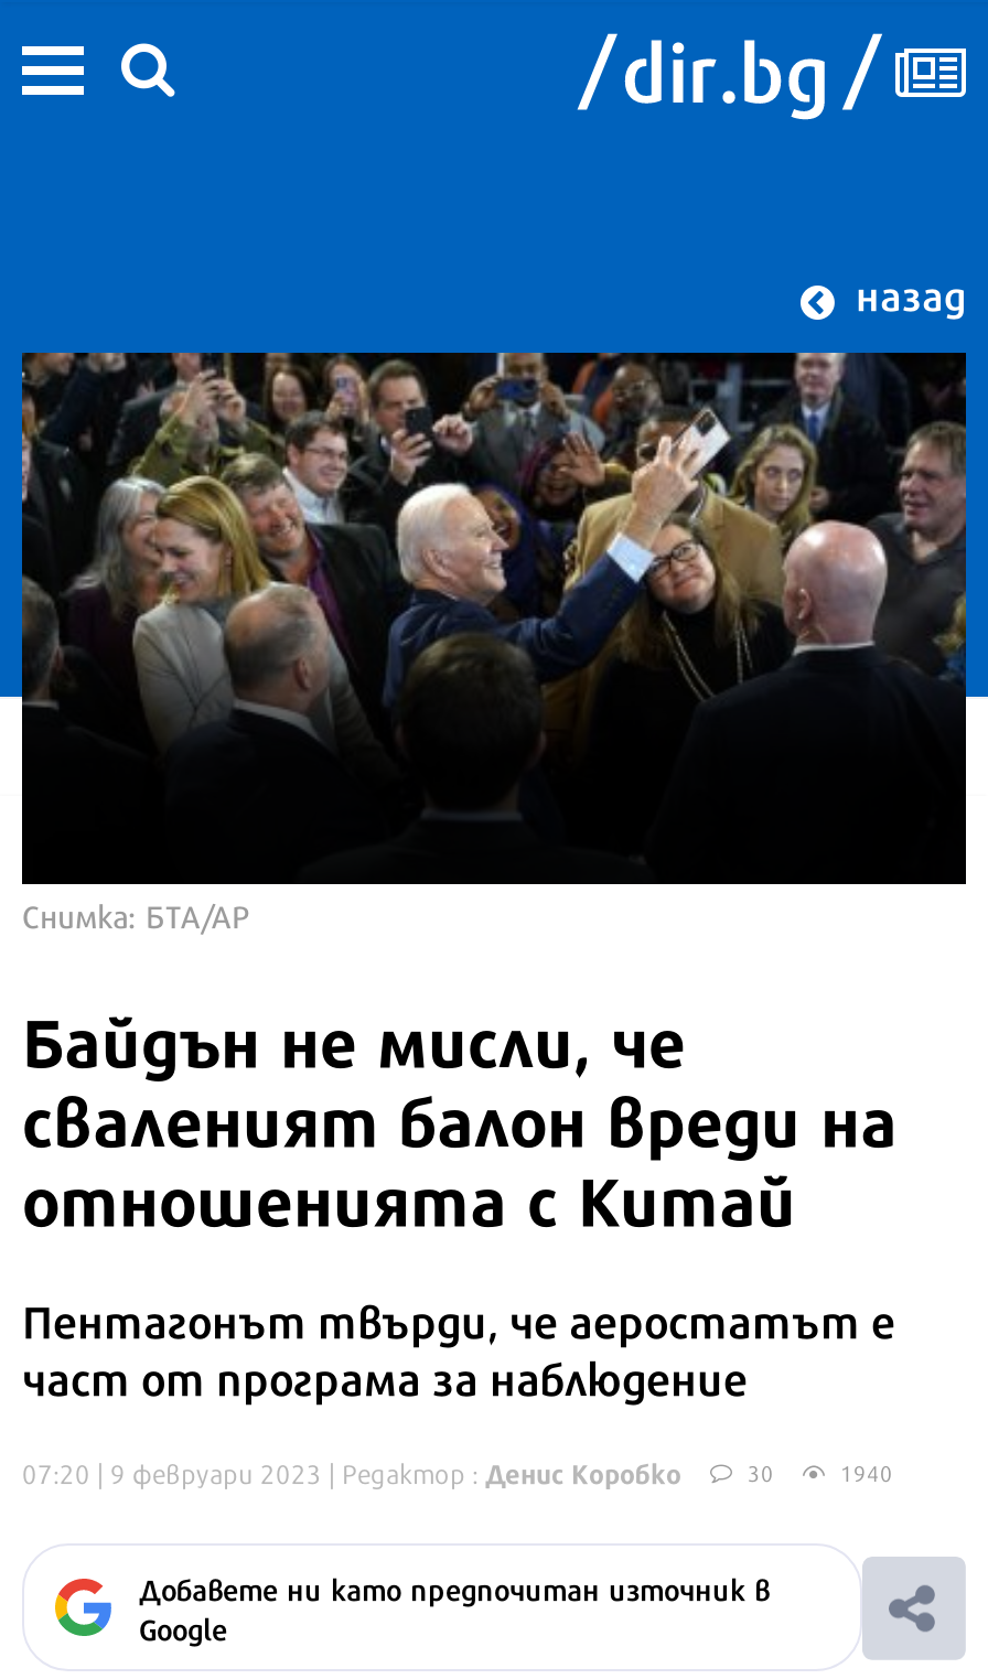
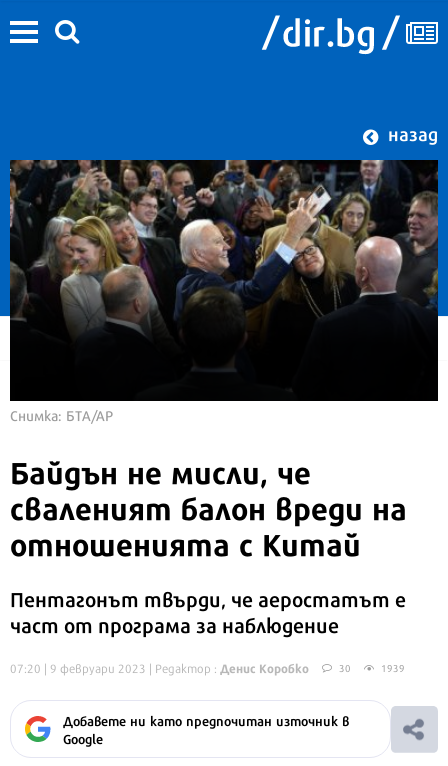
[840,1455,893,1488] 1940 -> [381,660,405,675] 1939

